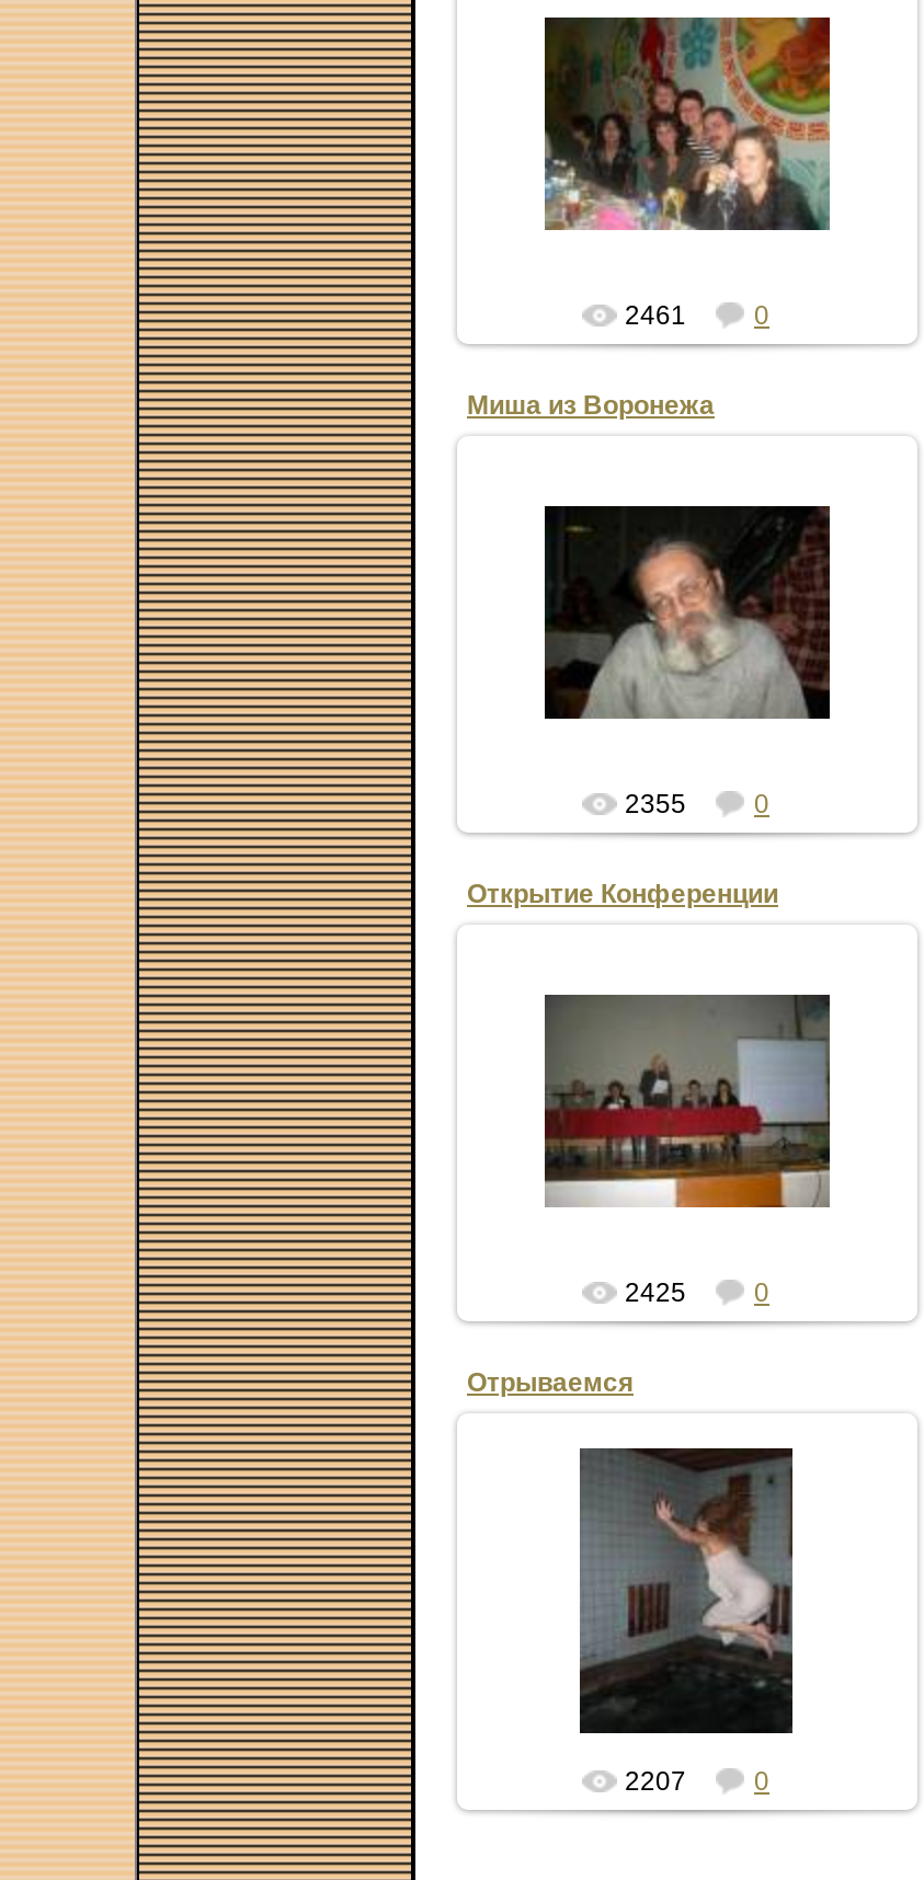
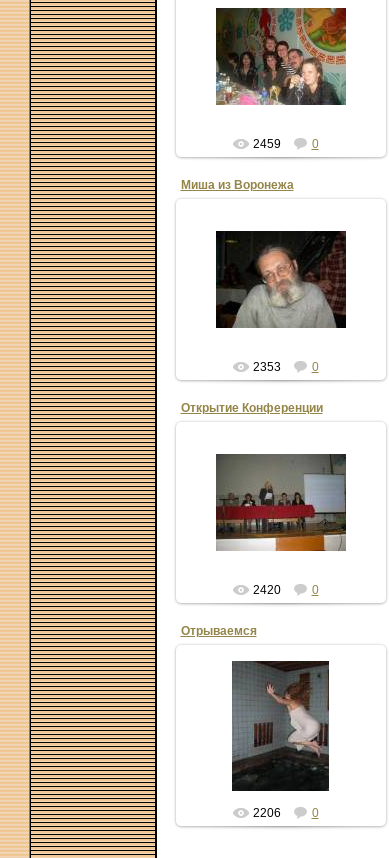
[625,300,686,331] 2461 -> [252,137,280,151] 2459
[625,789,686,819] 2355 -> [252,360,280,374] 2353
[625,1277,686,1308] 2425 -> [252,583,280,597] 2420
[625,1766,686,1797] 2207 -> [252,806,280,820] 2206

